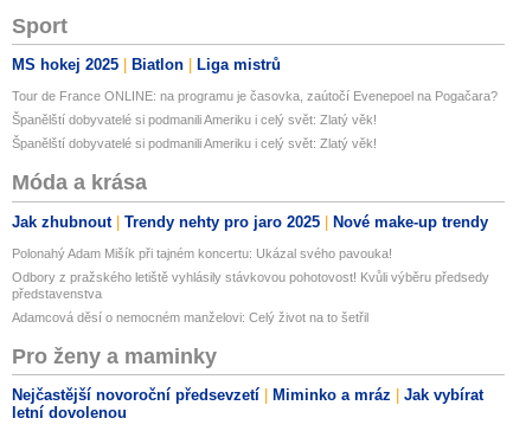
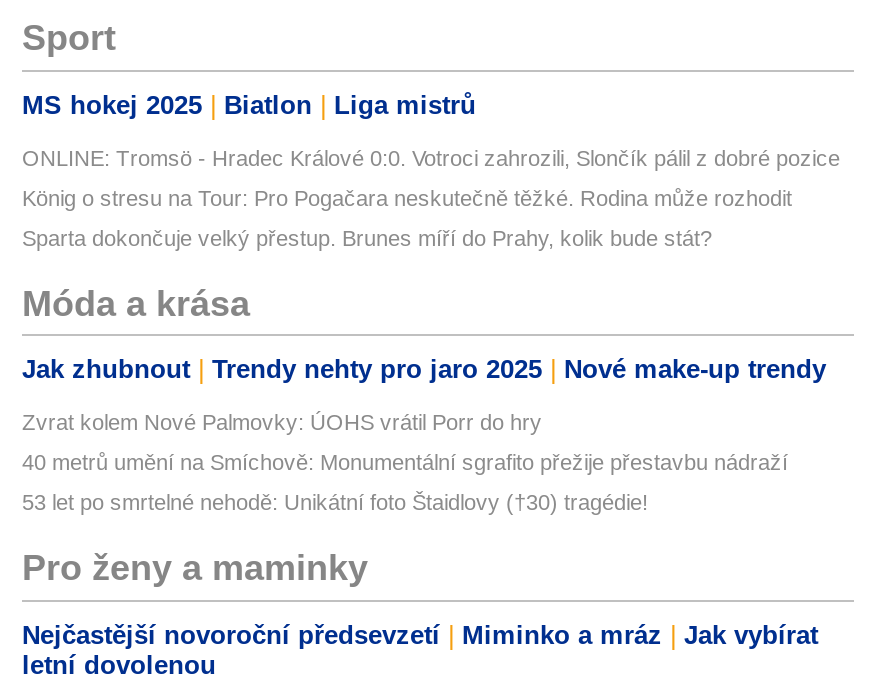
[12,89,498,103] Tour de France ONLINE: na programu je časovka, zaútočí Evenepoel na Pogačara? -> [22,146,840,170] ONLINE: Tromsö - Hradec Králové 0:0. Votroci zahrozili, Slončík pálil z dobré pozice
[12,113,377,127] Španělští dobyvatelé si podmanili Ameriku i celý svět: Zlatý věk! -> [22,186,792,210] König o stresu na Tour: Pro Pogačara neskutečně těžké. Rodina může rozhodit
[12,137,377,151] Španělští dobyvatelé si podmanili Ameriku i celý svět: Zlatý věk! -> [22,226,712,250] Sparta dokončuje velký přestup. Brunes míří do Prahy, kolik bude stát?
[12,246,392,260] Polonahý Adam Mišík při tajném koncertu: Ukázal svého pavouka! -> [22,411,542,435] Zvrat kolem Nové Palmovky: ÚOHS vrátil Porr do hry
[12,270,489,301] Odbory z pražského letiště vyhlásily stávkovou pohotovost! Kvůli výběru předsedy | představenstva -> [22,451,788,475] 40 metrů umění na Smíchově: Monumentální sgrafito přežije přestavbu nádraží
[12,310,368,324] Adamcová děsí o nemocném manželovi: Celý život na to šetřil -> [22,491,648,515] 53 let po smrtelné nehodě: Unikátní foto Štaidlovy (†30) tragédie!

